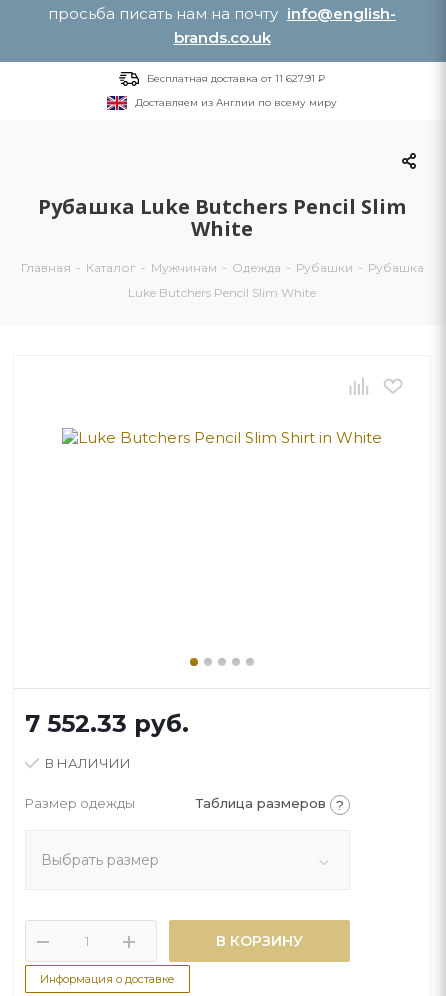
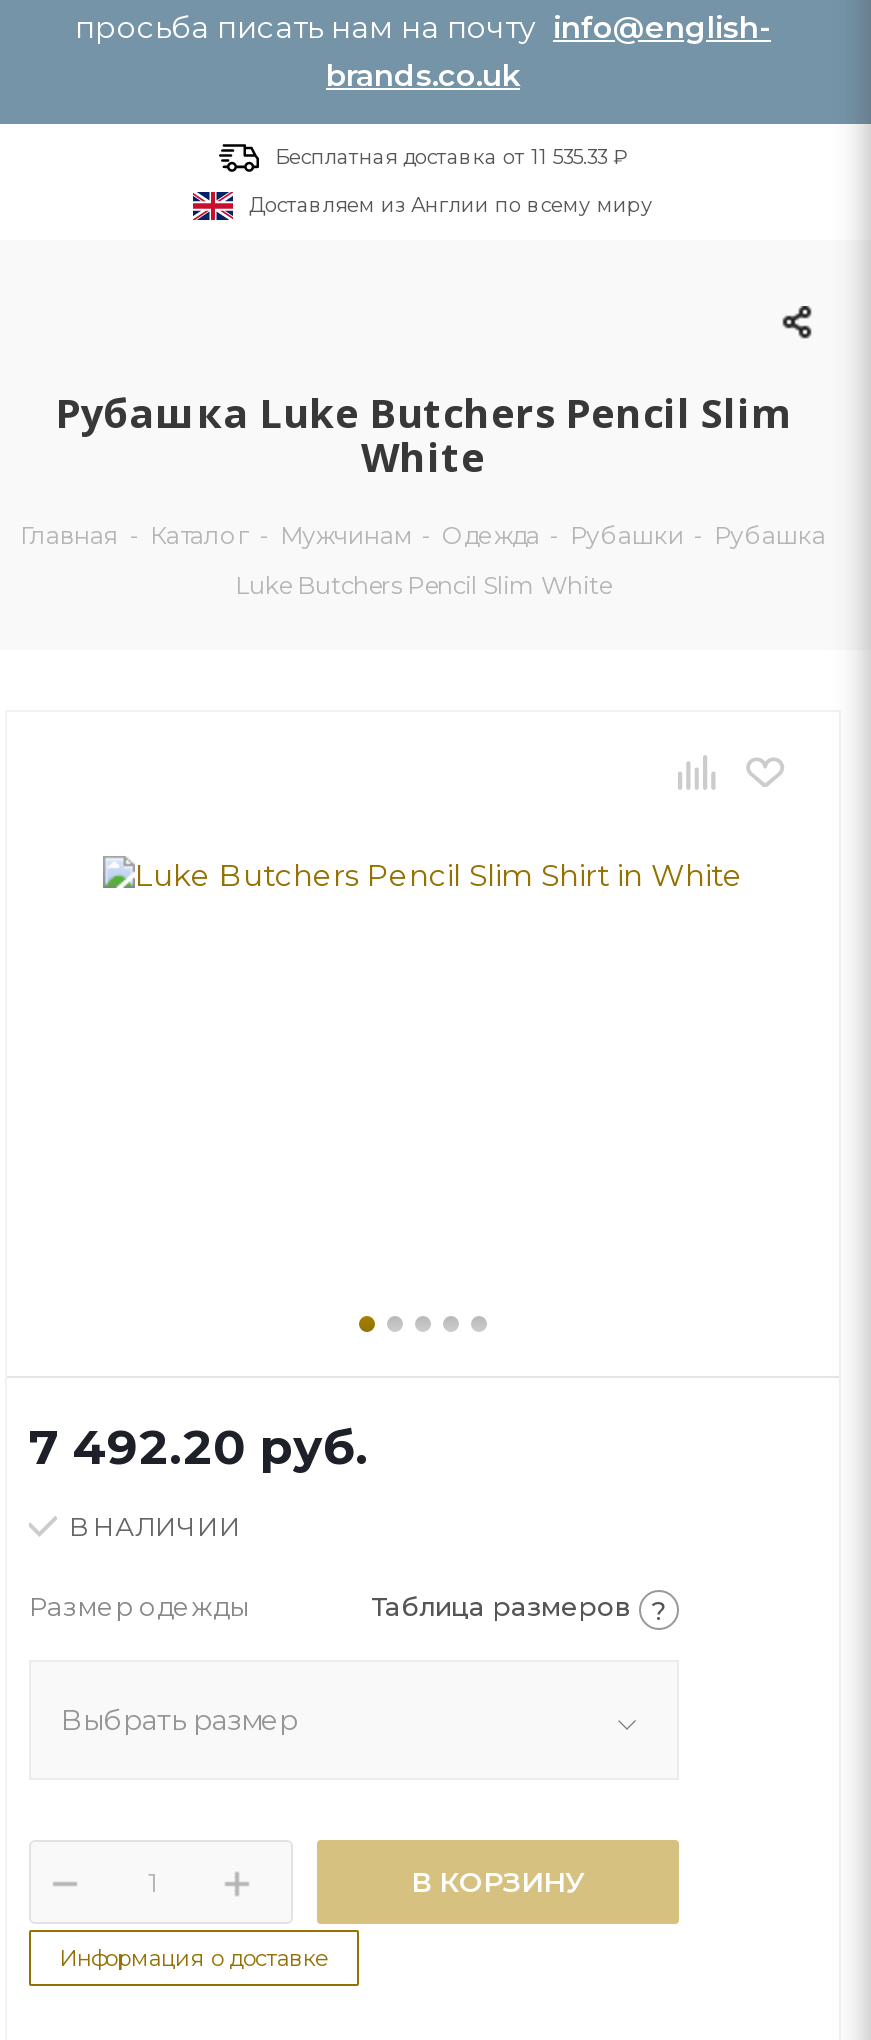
[147,72,325,85] Бесплатная доставка от 11 627.91 ₽ -> [275,144,627,170] Бесплатная доставка от 11 535.33 ₽
[25,709,189,738] 7 552.33 руб. -> [29,1418,369,1476] 7 492.20 руб.

